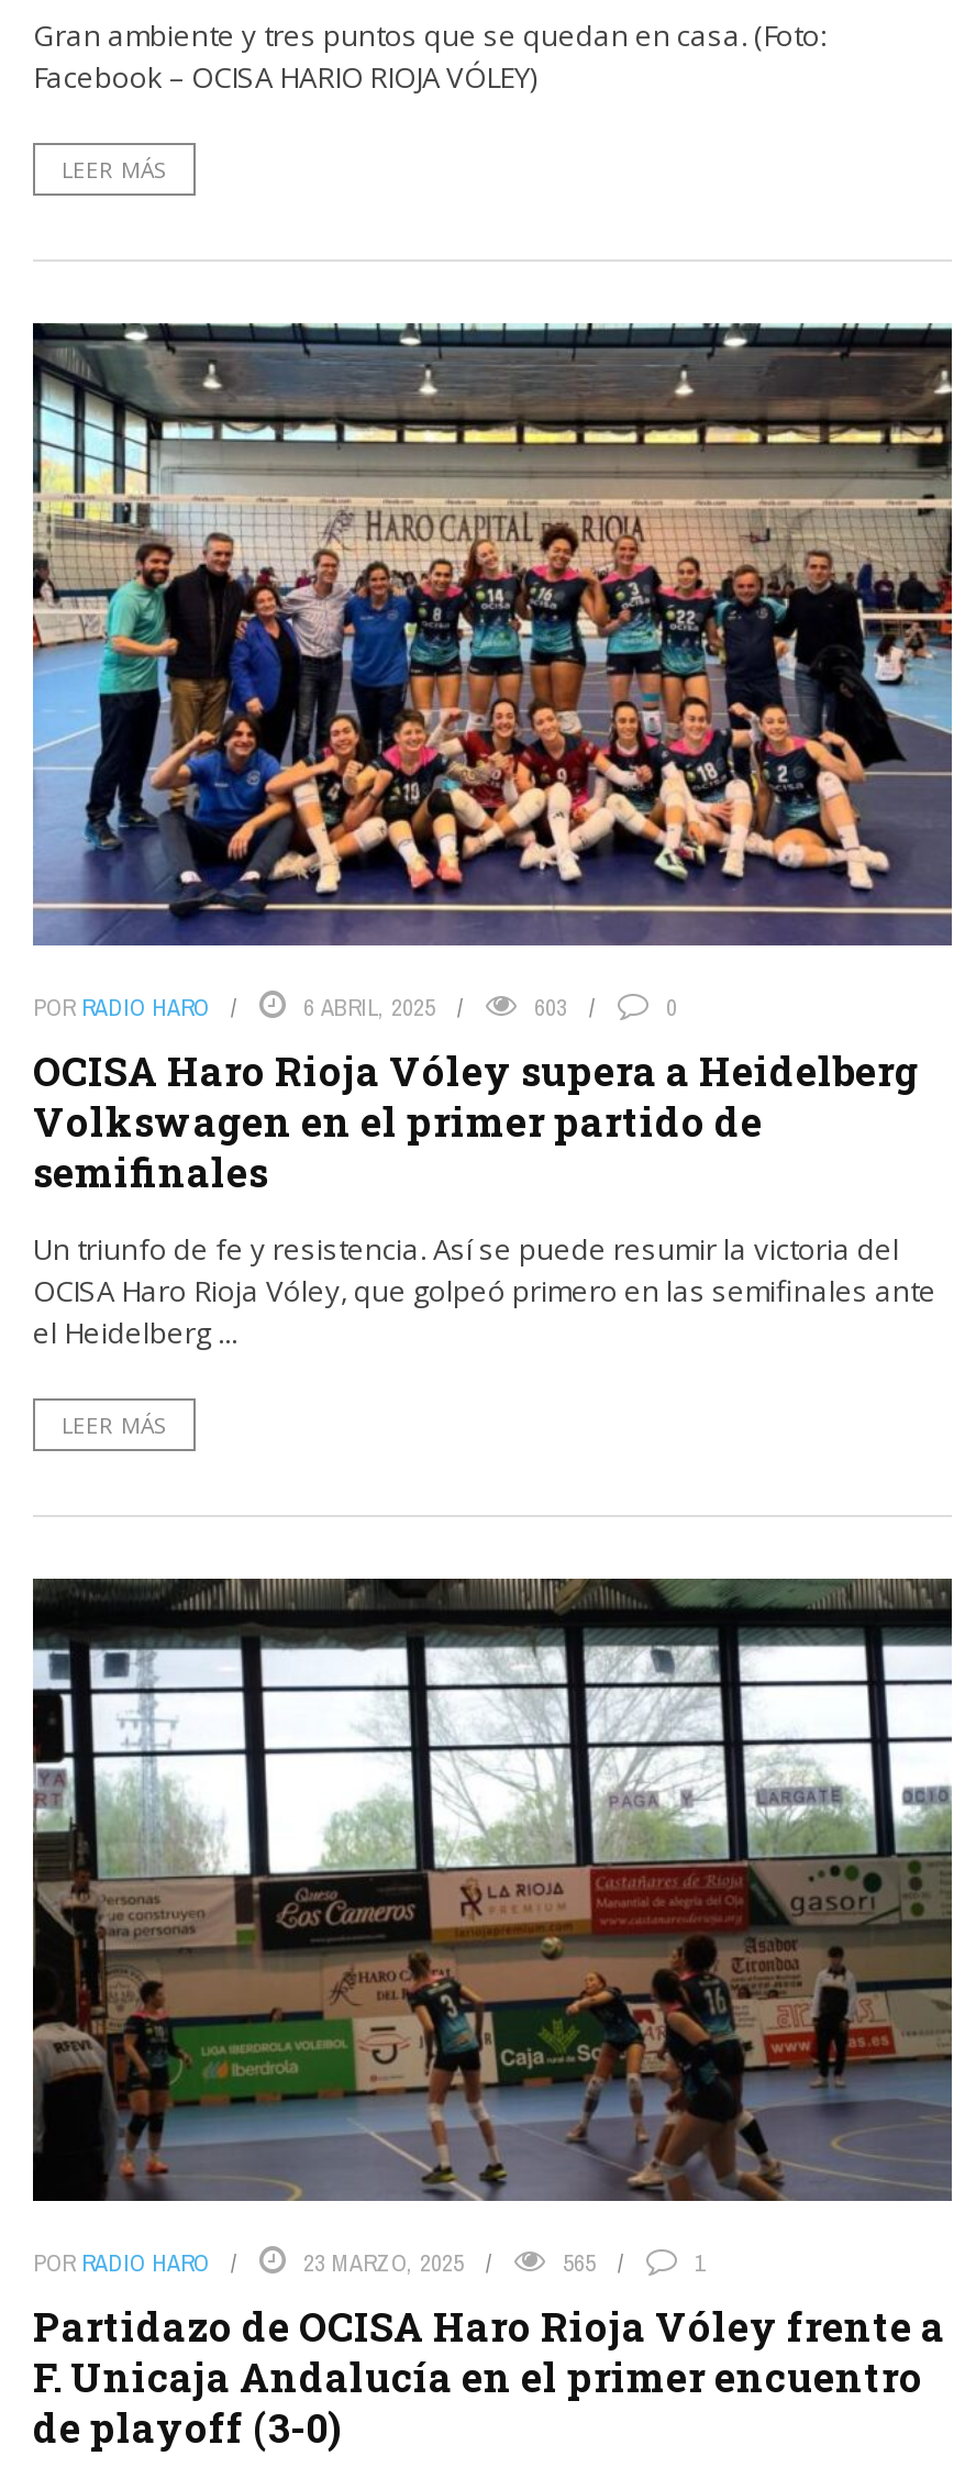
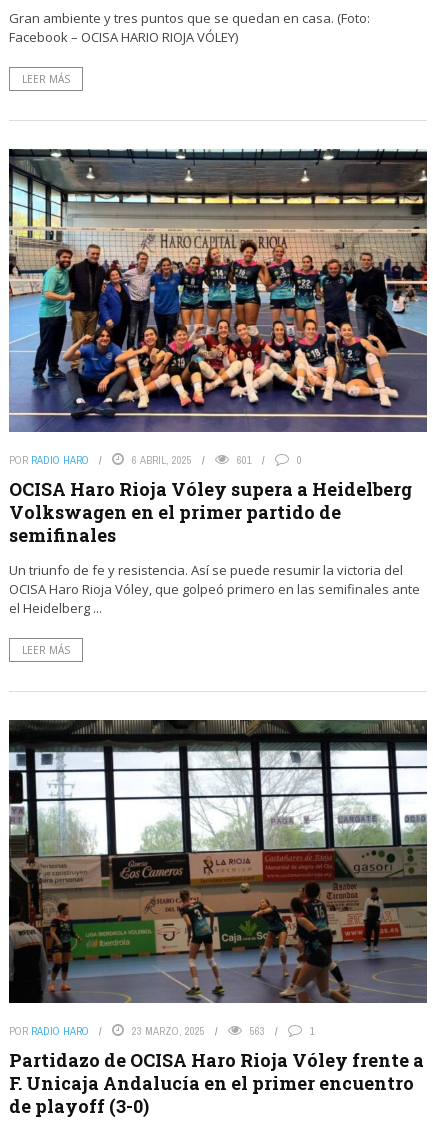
[534,991,567,1022] 603 -> [237,453,252,467] 601
[563,2247,596,2278] 565 -> [250,1024,265,1038] 563

